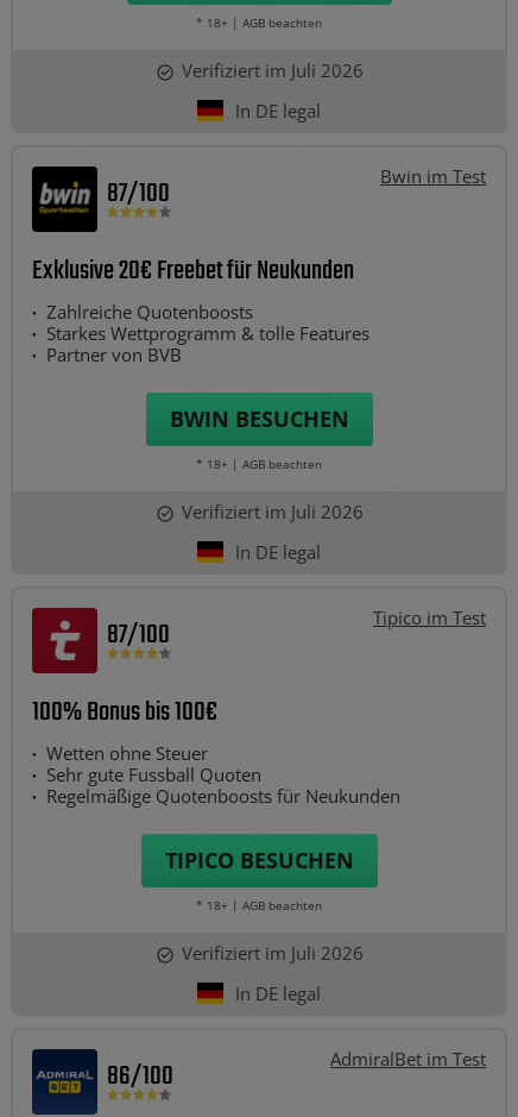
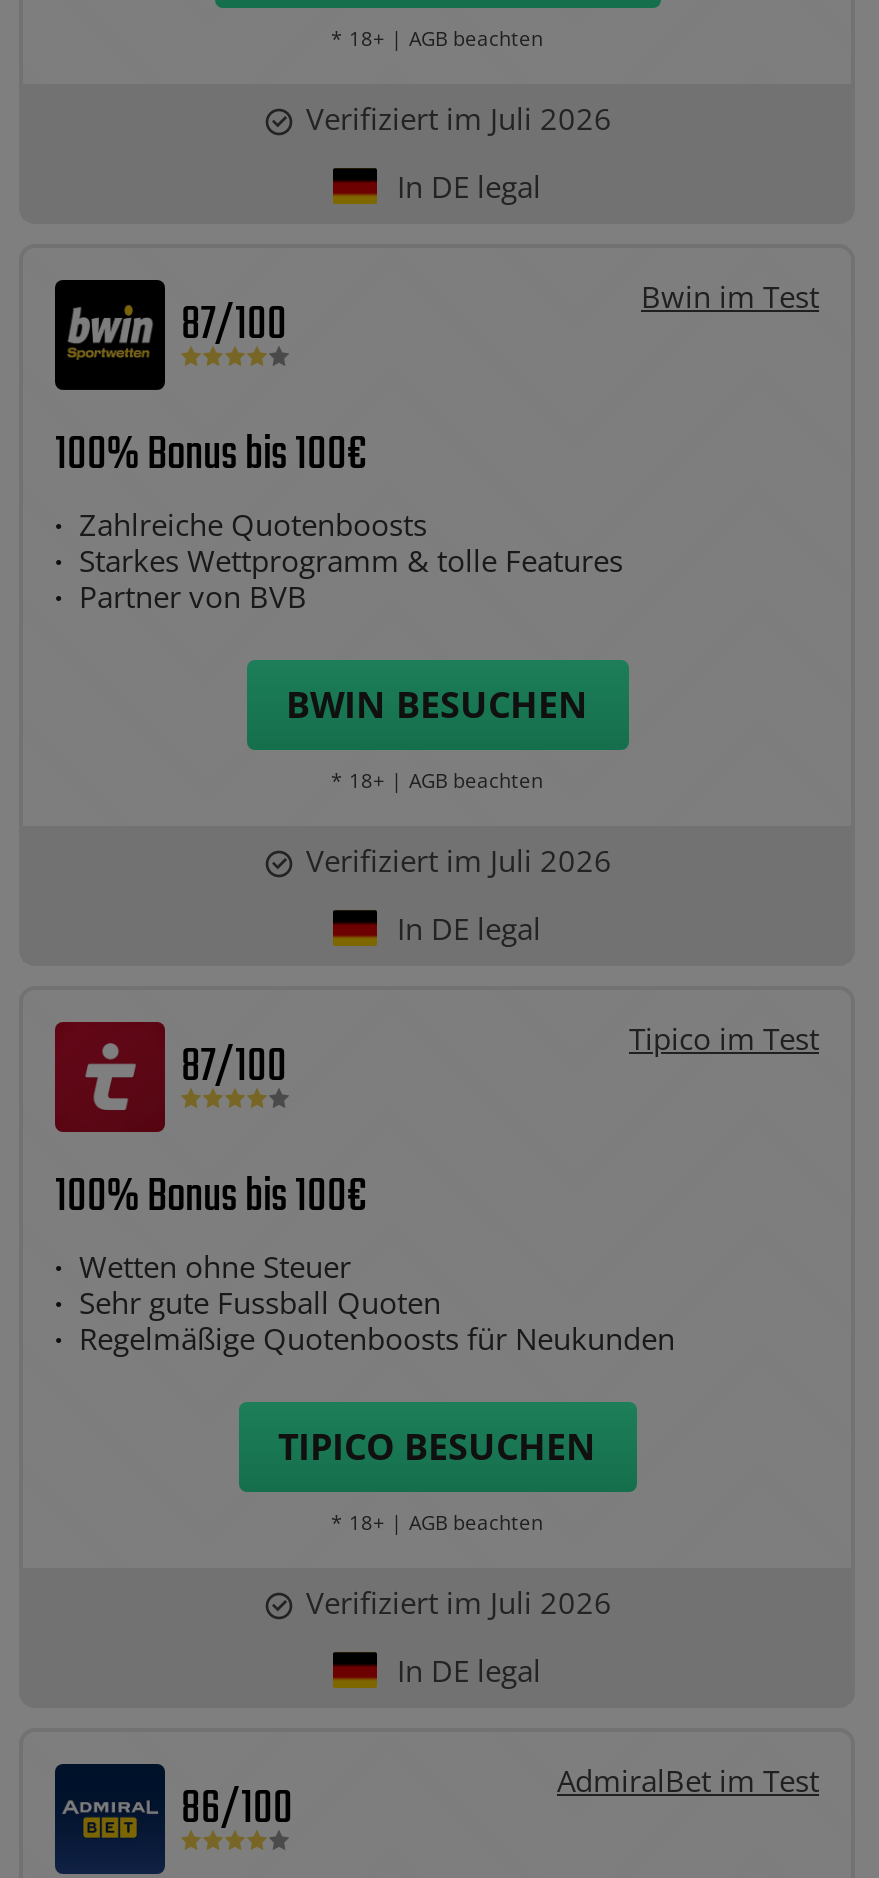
[32,250,354,293] Exklusive 20€ Freebet für Neukunden -> [55,420,367,492] 100% Bonus bis 100€

